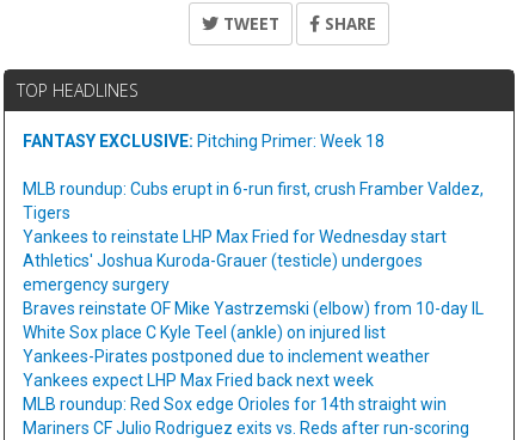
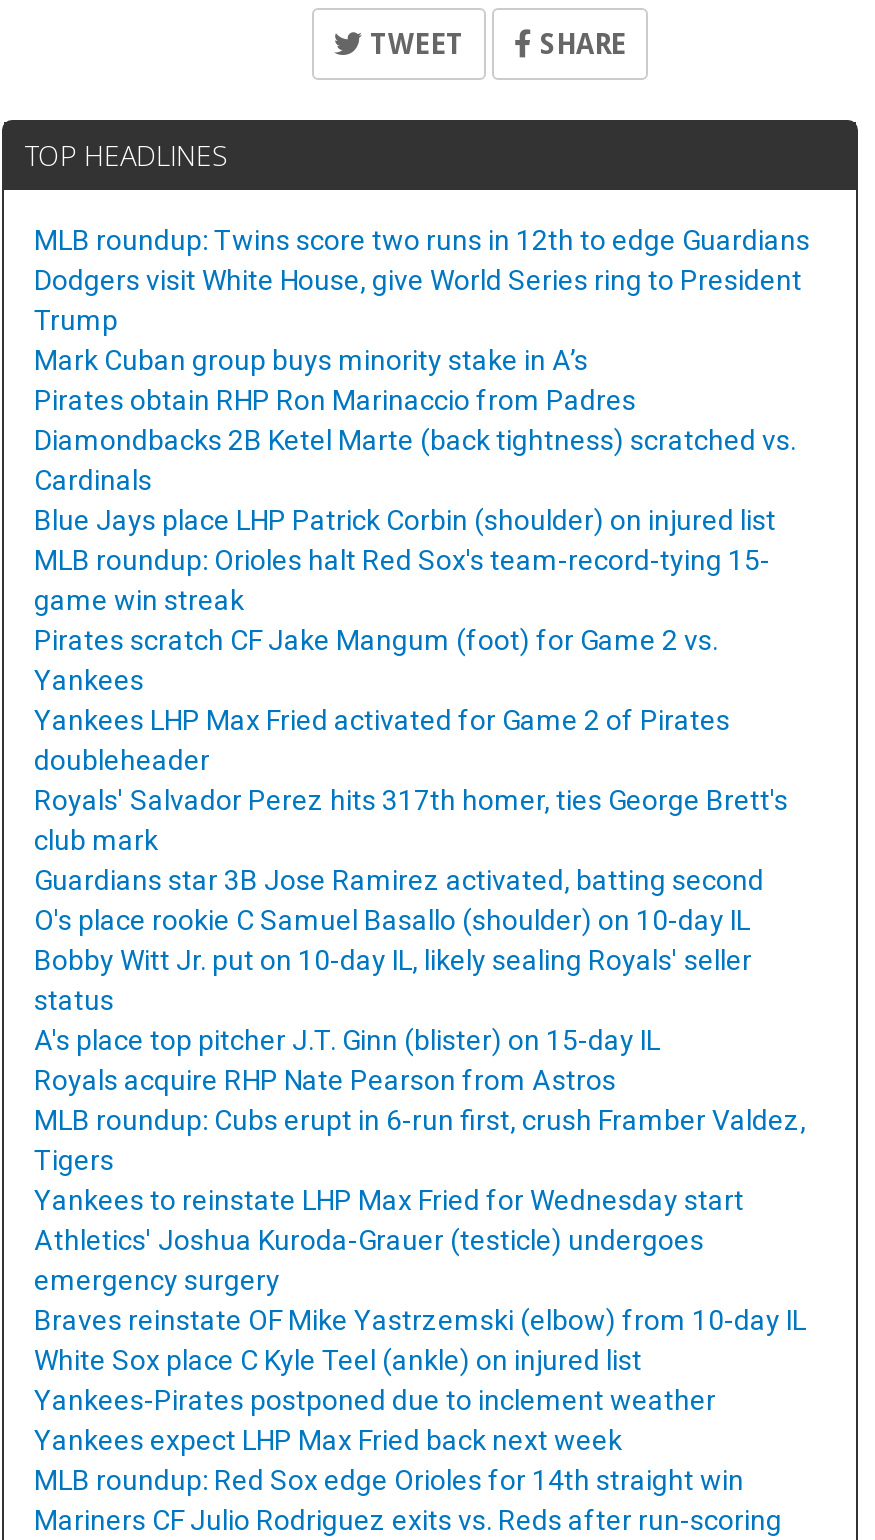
[23,132,384,151] FANTASY EXCLUSIVE: Pitching Primer: Week 18 -> [34,224,810,1096] MLB roundup: Twins score two runs in 12th to edge Guardians | Dodgers visit White House, give World Series ring to President | Trump | Mark Cuban group buys minority stake in A’s | Pirates obtain RHP Ron Marinaccio from Padres | Diamondbacks 2B Ketel Marte (back tightness) scratched vs. | Cardinals | Blue Jays place LHP Patrick Corbin (shoulder) on injured list | MLB roundup: Orioles halt Red Sox's team-record-tying 15- | game win streak | Pirates scratch CF Jake Mangum (foot) for Game 2 vs. | Yankees | Yankees LHP Max Fried activated for Game 2 of Pirates | doubleheader | Royals' Salvador Perez hits 317th homer, ties George Brett's | club mark | Guardians star 3B Jose Ramirez activated, batting second | O's place rookie C Samuel Basallo (shoulder) on 10-day IL | Bobby Witt Jr. put on 10-day IL, likely sealing Royals' seller | status | A's place top pitcher J.T. Ginn (blister) on 15-day IL | Royals acquire RHP Nate Pearson from Astros

